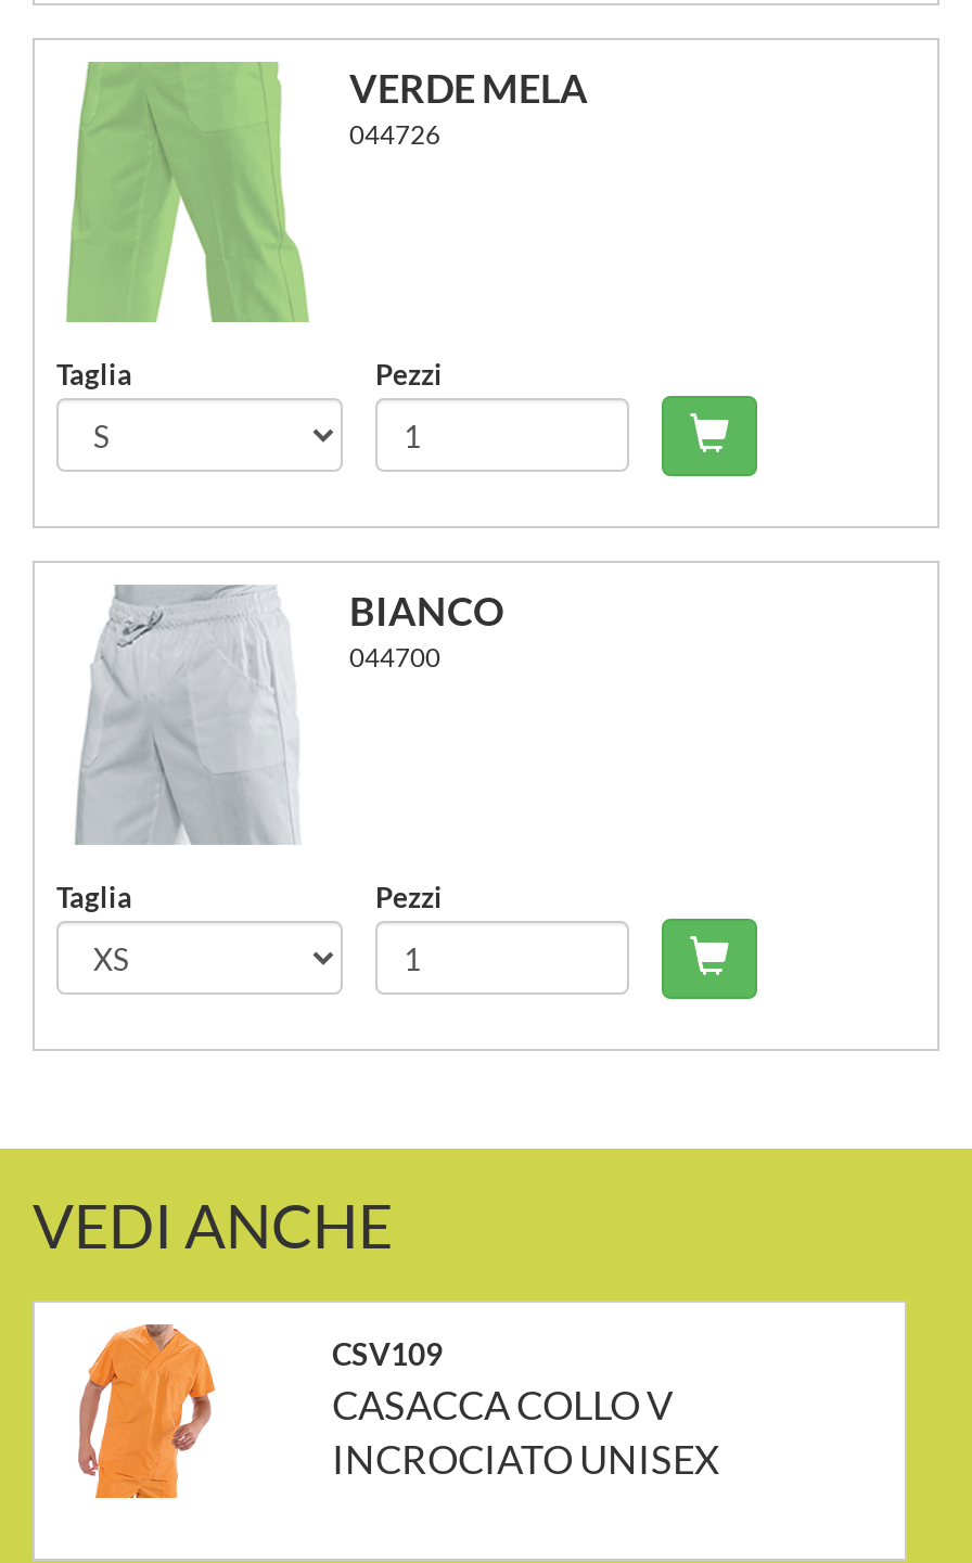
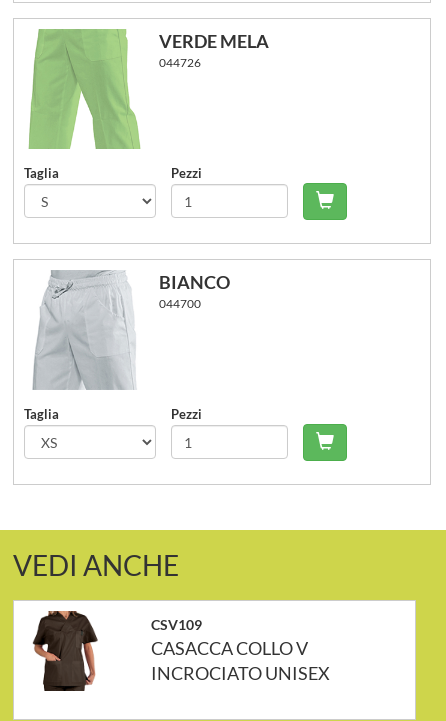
[76,1322,215,1500] [image] -> [32,610,98,692] [image]

